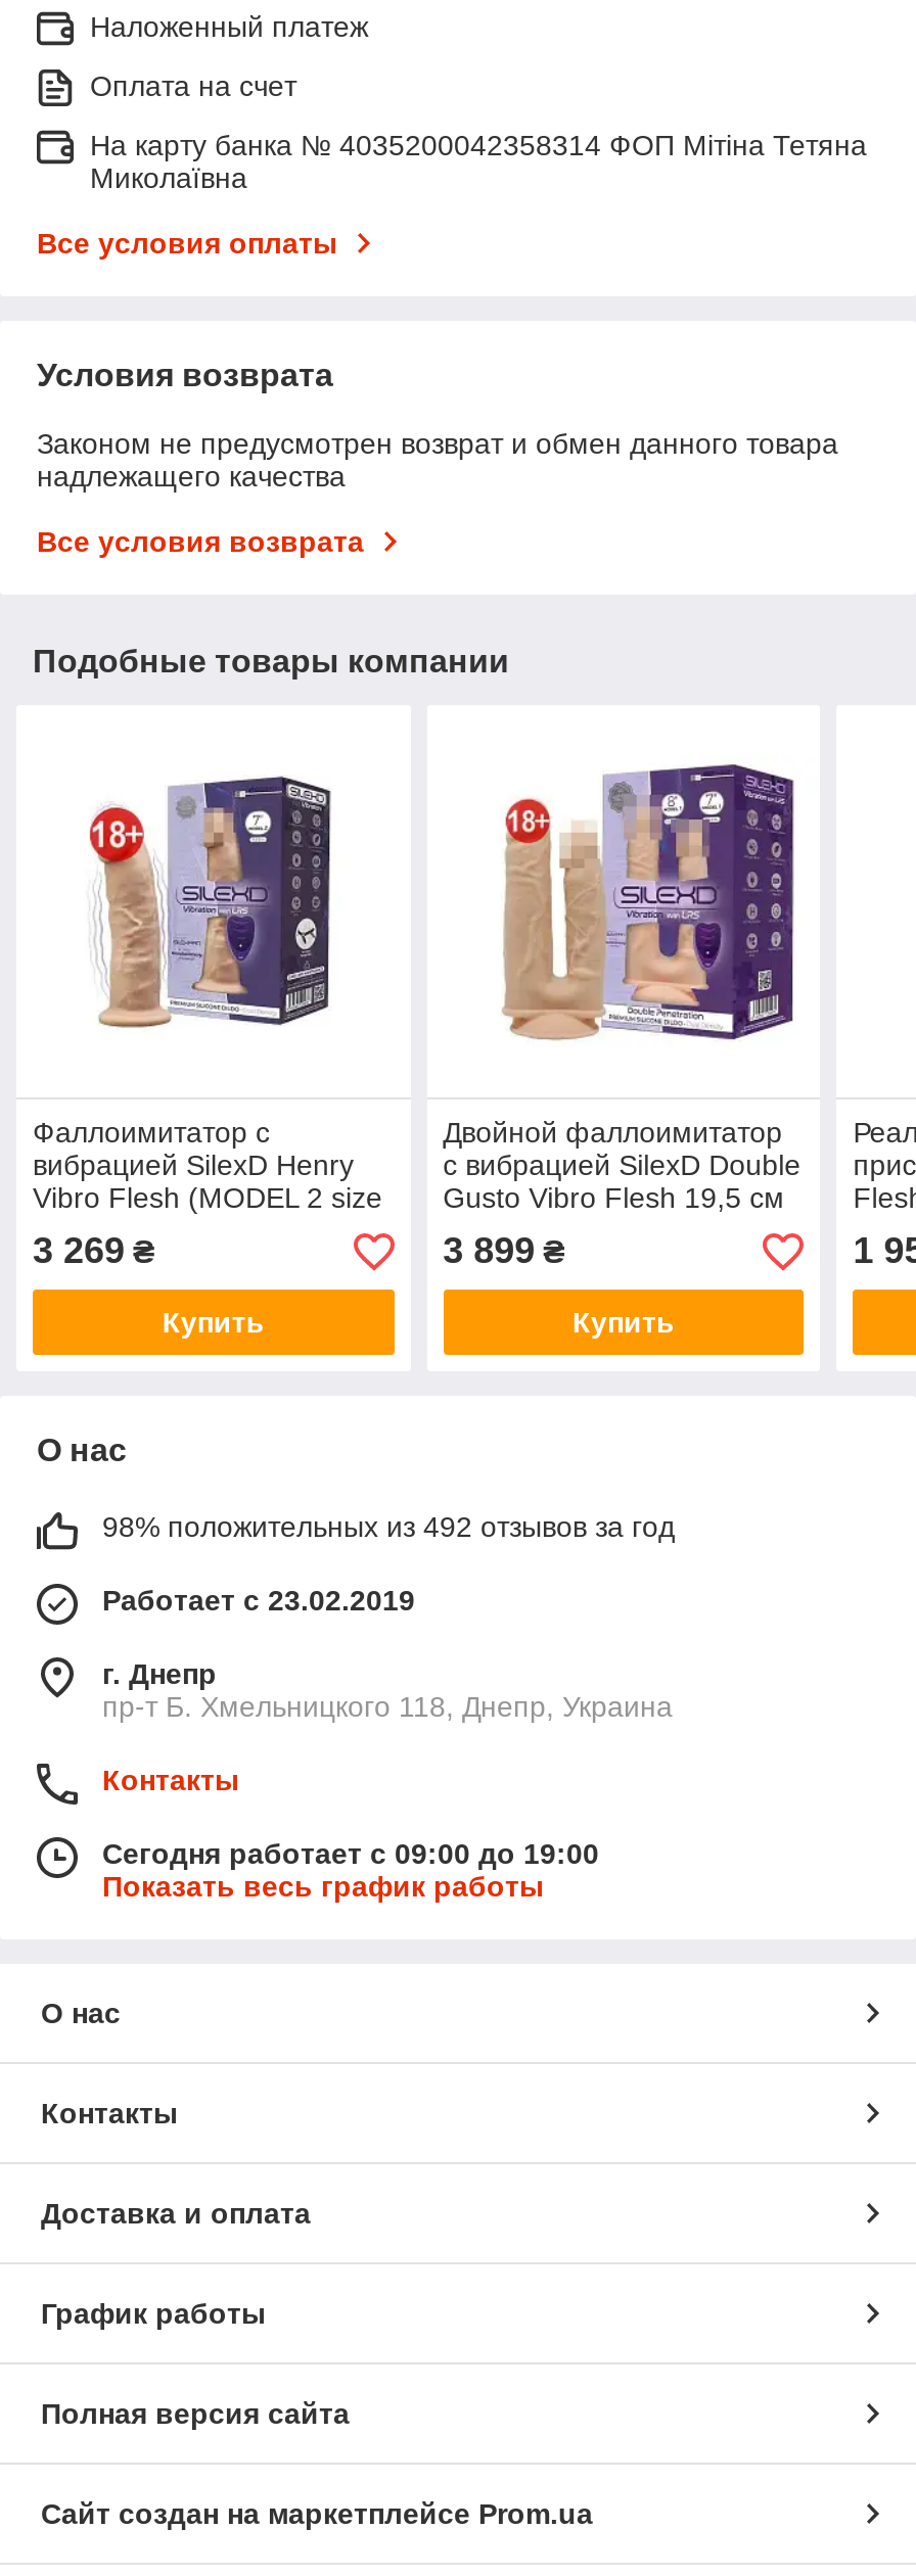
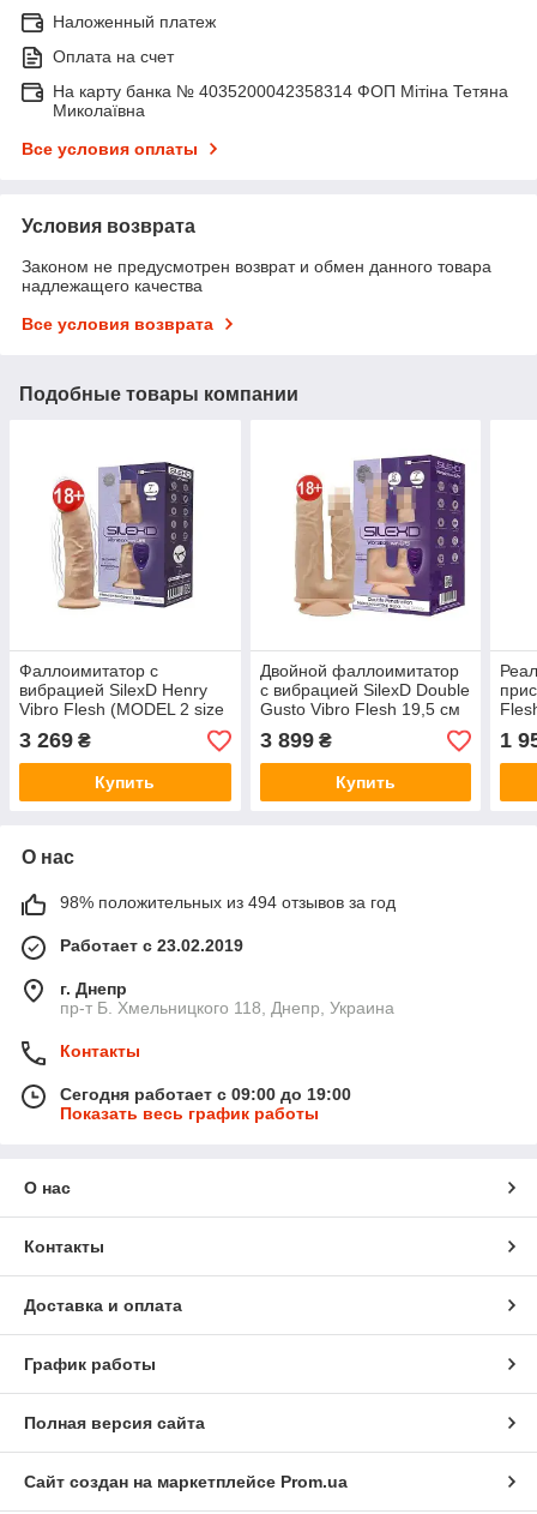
[102,1511,675,1544] 98% положительных из 492 отзывов за год -> [60,893,396,912] 98% положительных из 494 отзывов за год

